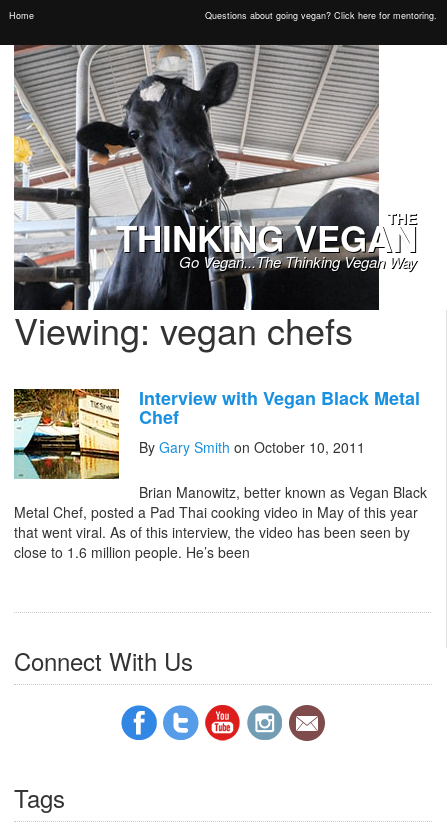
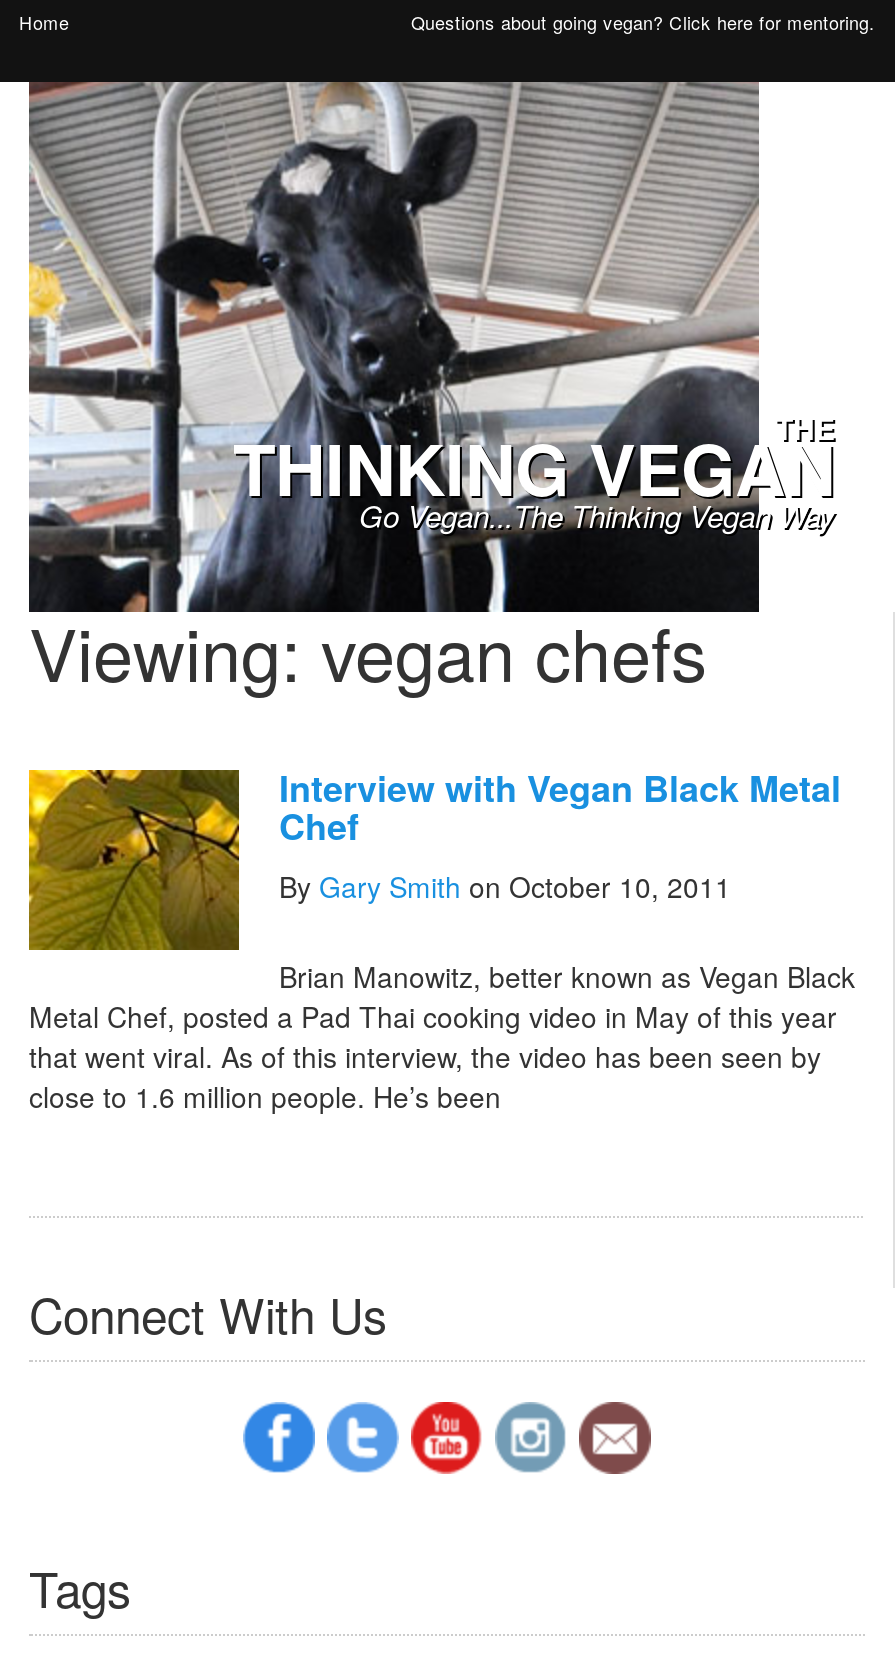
[13,388,120,479] [image] -> [27,768,241,952] [image]

